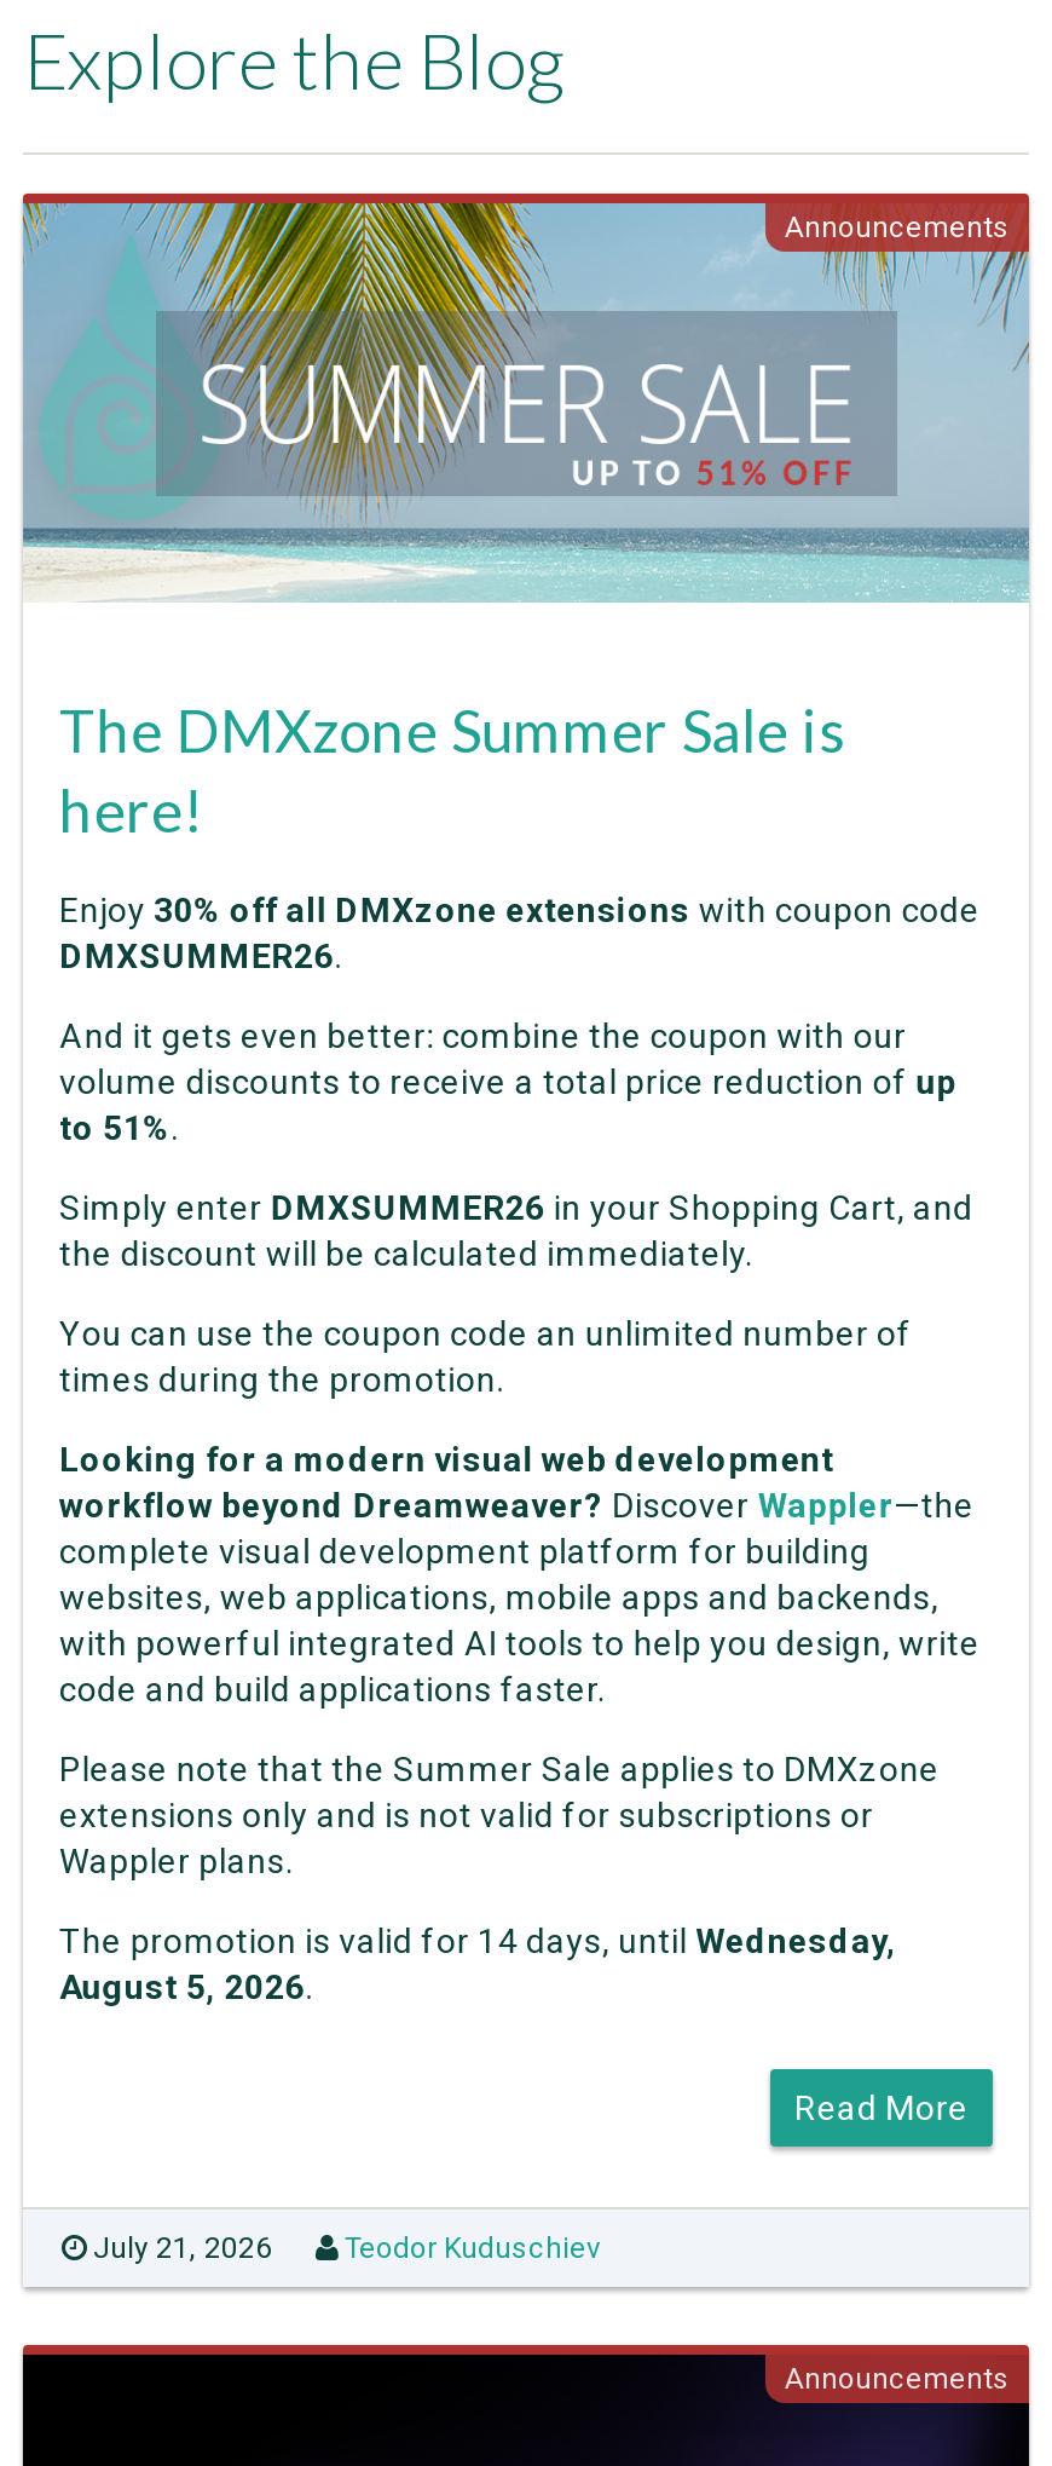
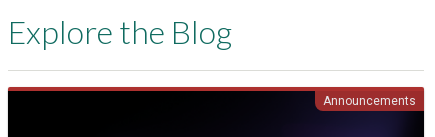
[21,201,1031,603] [image] | Announcements -> none
[59,694,980,2127] The DMXzone Summer Sale is | here! | Enjoy 30% off all DMXzone extensions with coupon code | DMXSUMMER26. | And it gets even better: combine the coupon with our | volume discounts to receive a total price reduction of up | to 51%. | Simply enter DMXSUMMER26 in your Shopping Cart, and | the discount will be calculated immediately. | You can use the coupon code an unlimited number of | times during the promotion. | Looking for a modern visual web development | workflow beyond Dreamweaver? Discover Wappler—the | complete visual development platform for building | websites, web applications, mobile apps and backends, | with powerful integrated AI tools to help you design, write | code and build applications faster. | Please note that the Summer Sale applies to DMXzone | extensions only and is not valid for subscriptions or | Wappler plans. | The promotion is valid for 14 days, until Wednesday, | August 5, 2026. | Read More -> none
[86,2231,601,2265] July 21, 2026 | Teodor Kuduschiev -> none

